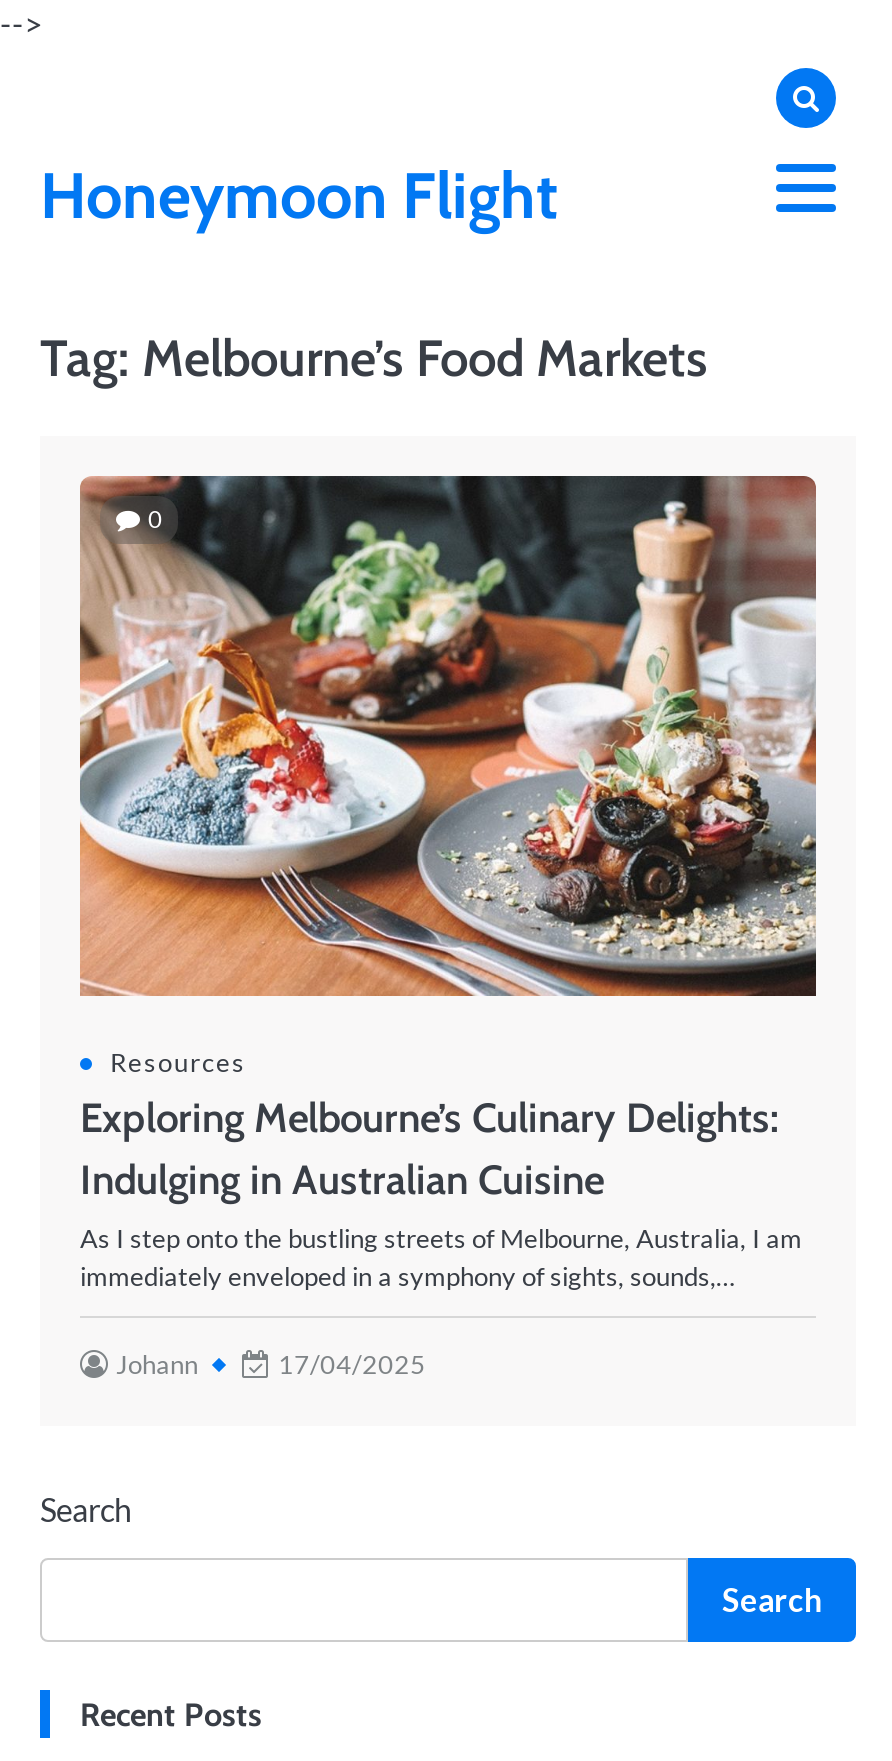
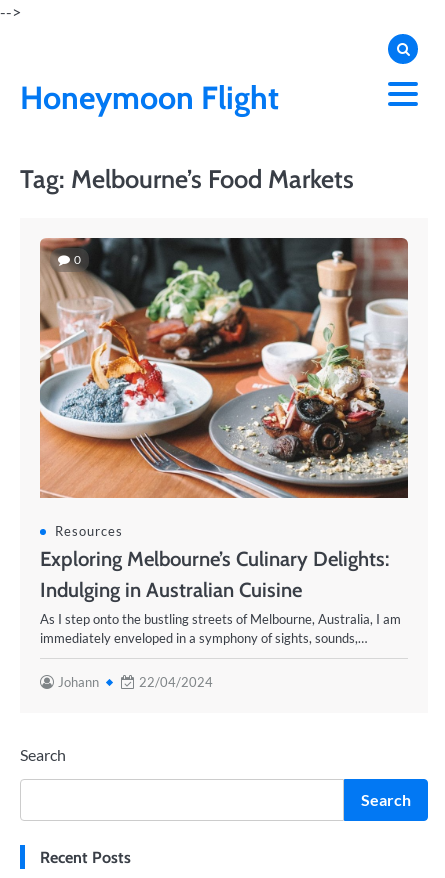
[278,1348,426,1380] 17/04/2025 -> [139,674,213,690] 22/04/2024

